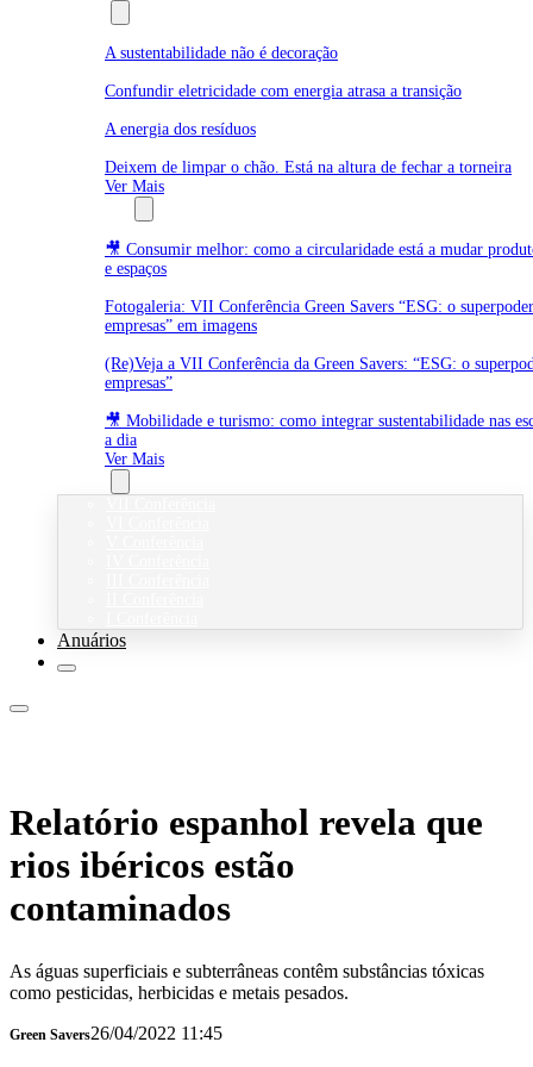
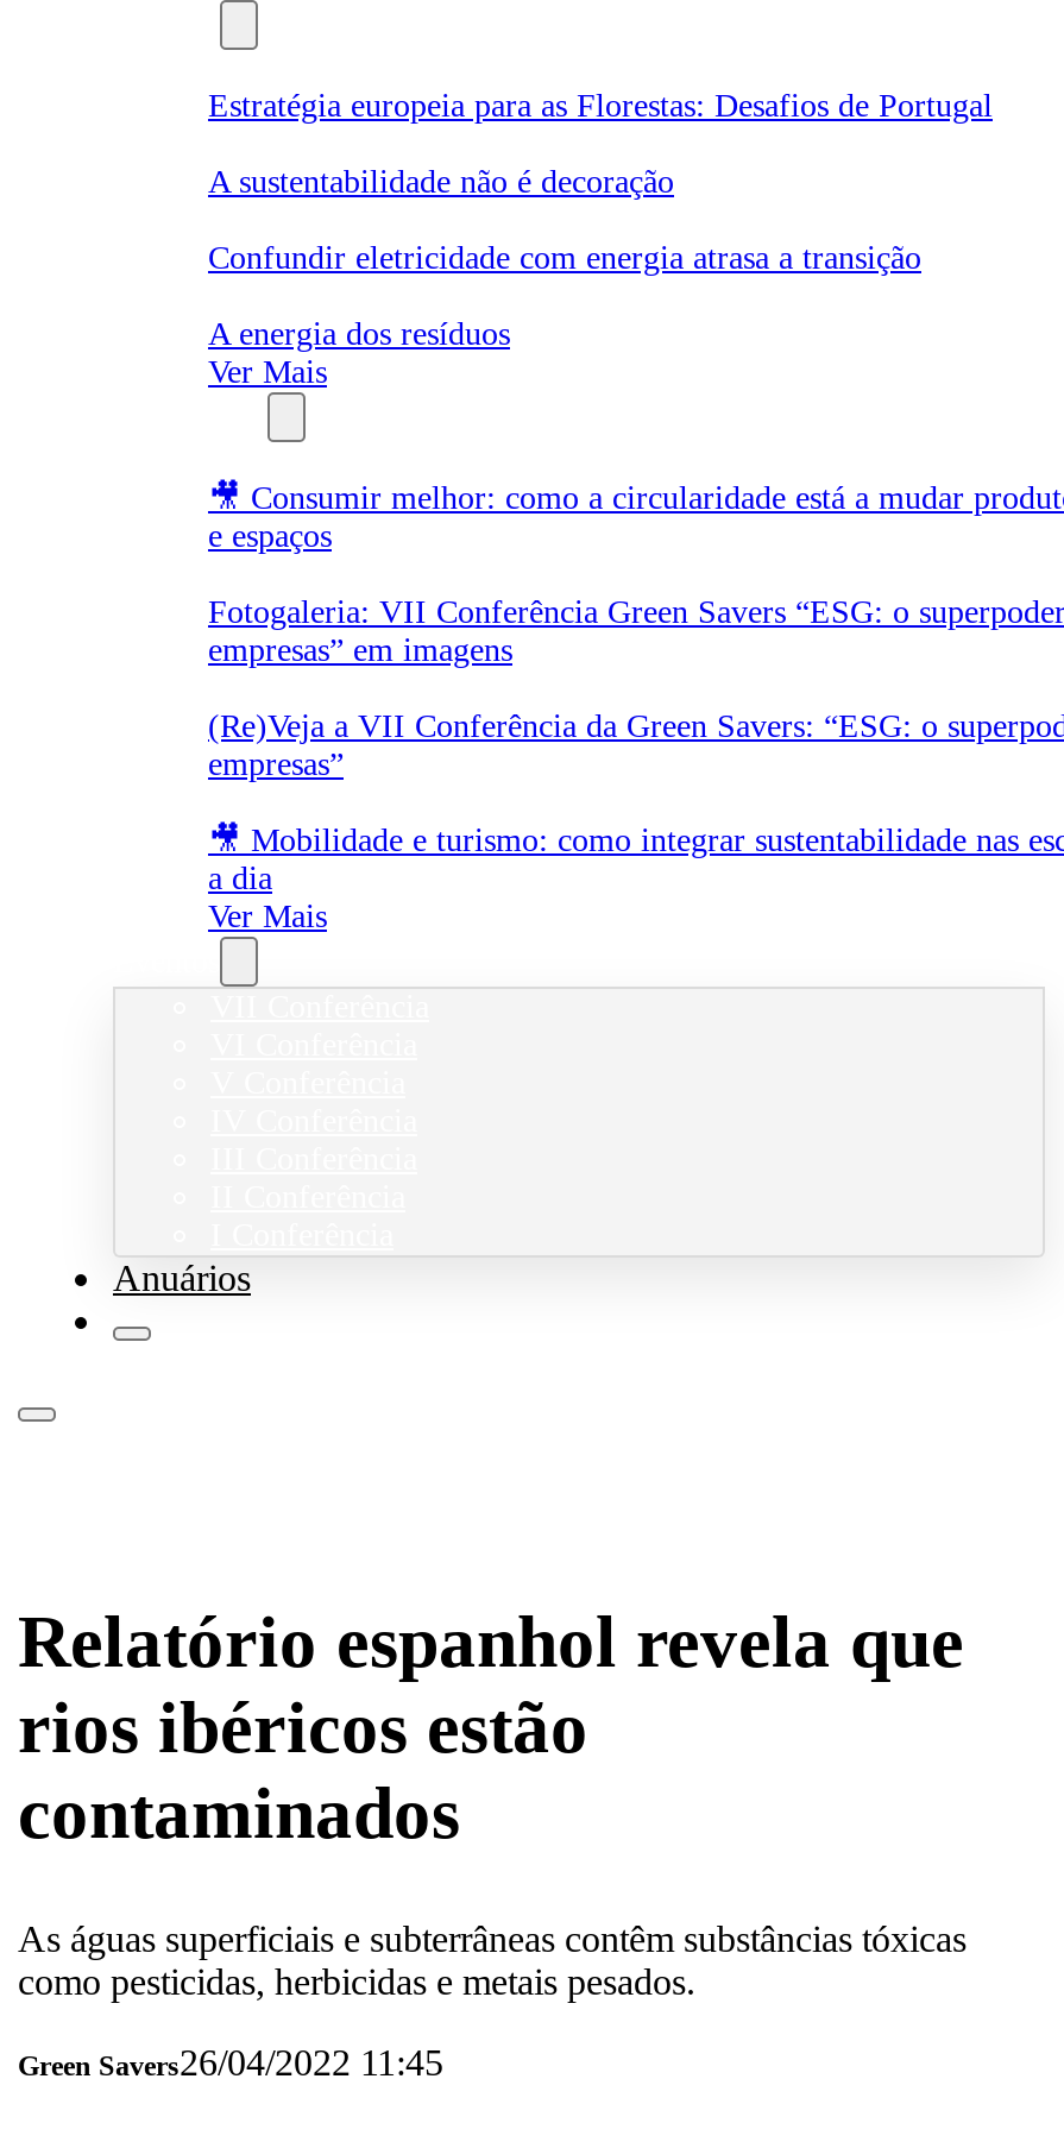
none -> [208,87,993,122] Estratégia europeia para as Florestas: Desafios de Portugal
moved [105,43,462,138] -> [208,163,921,351]: A sustentabilidade não é decoração | Confundir eletricidade com energia atrasa a transição | A energia dos resíduos
[105,158,512,176] Deixem de limpar o chão. Está na altura de fechar a torneira -> none

